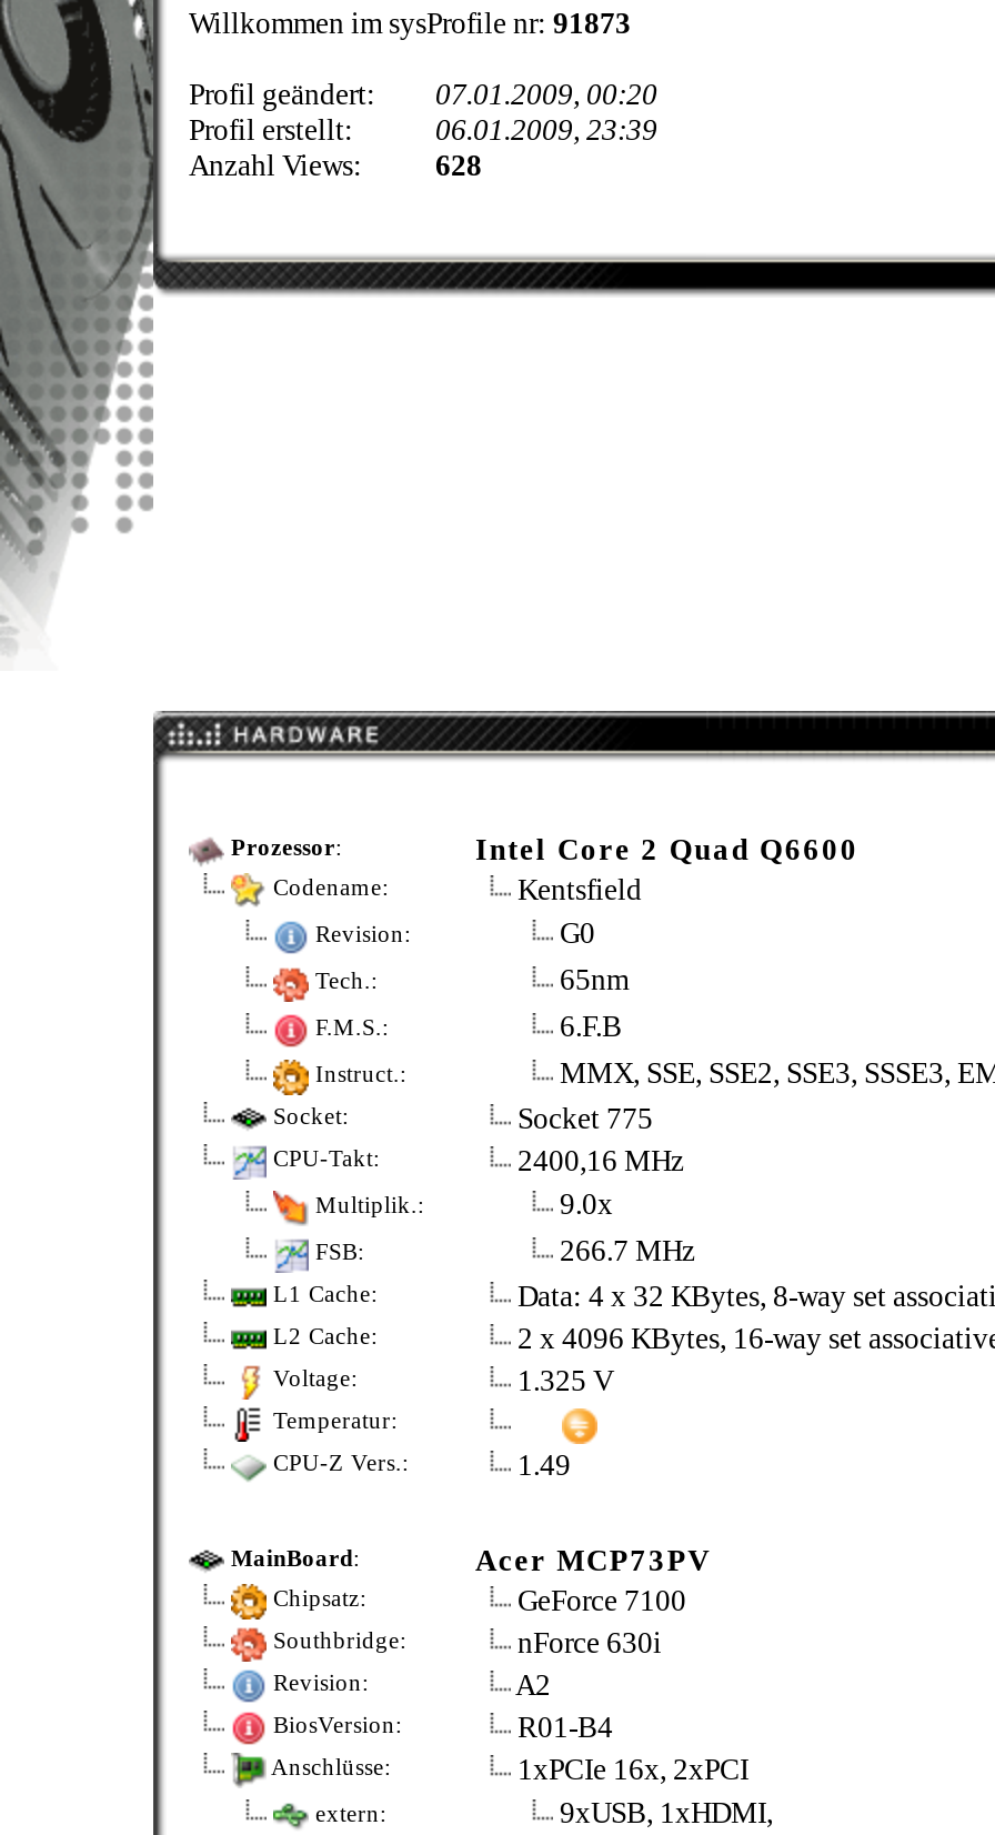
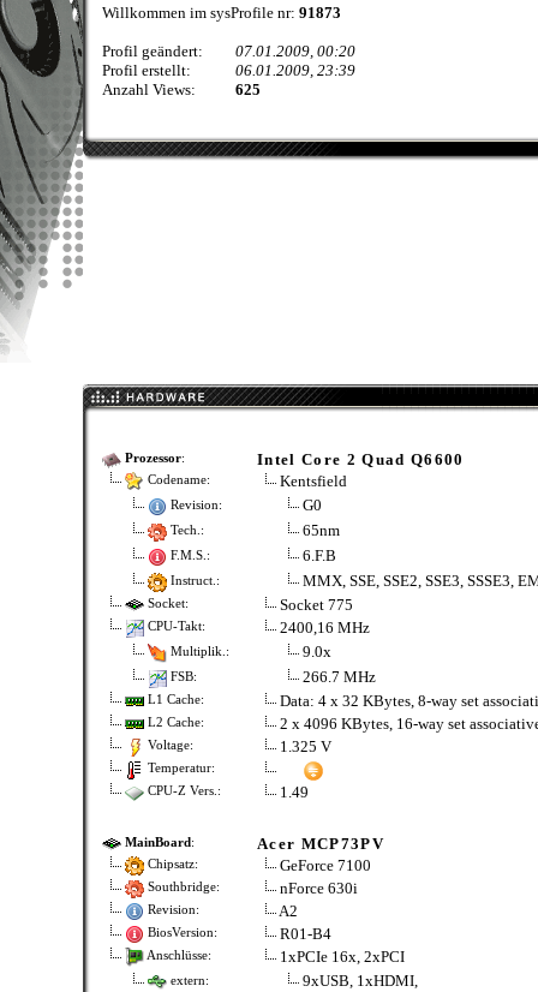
[435,149,482,182] 628 -> [235,80,261,98] 625

